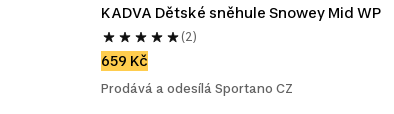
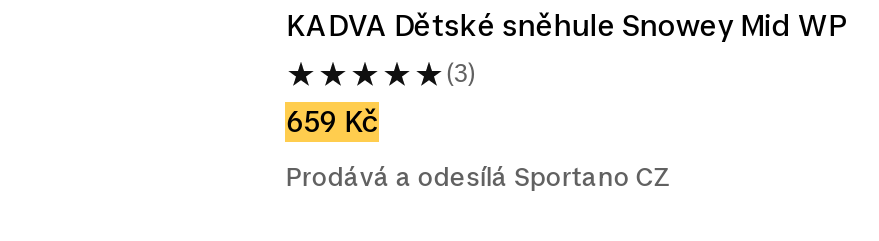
[181,29,197,44] (2) -> [446,58,476,88] (3)

